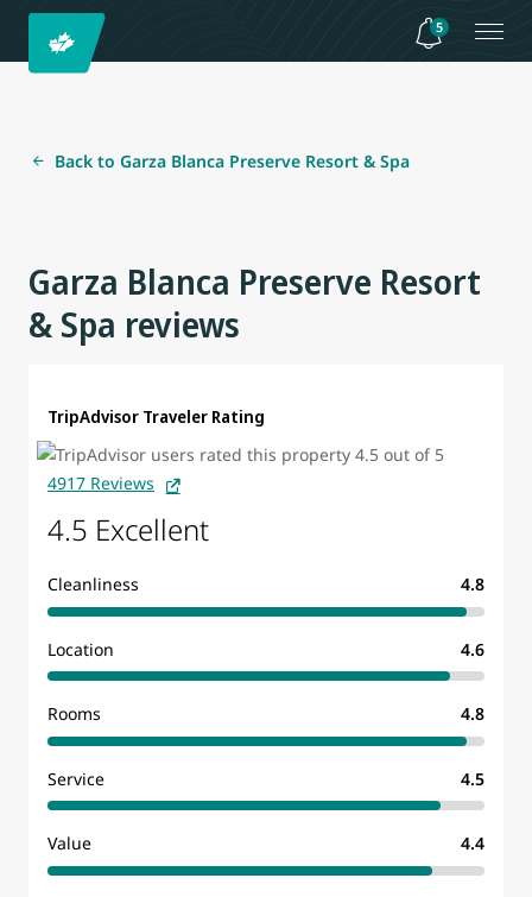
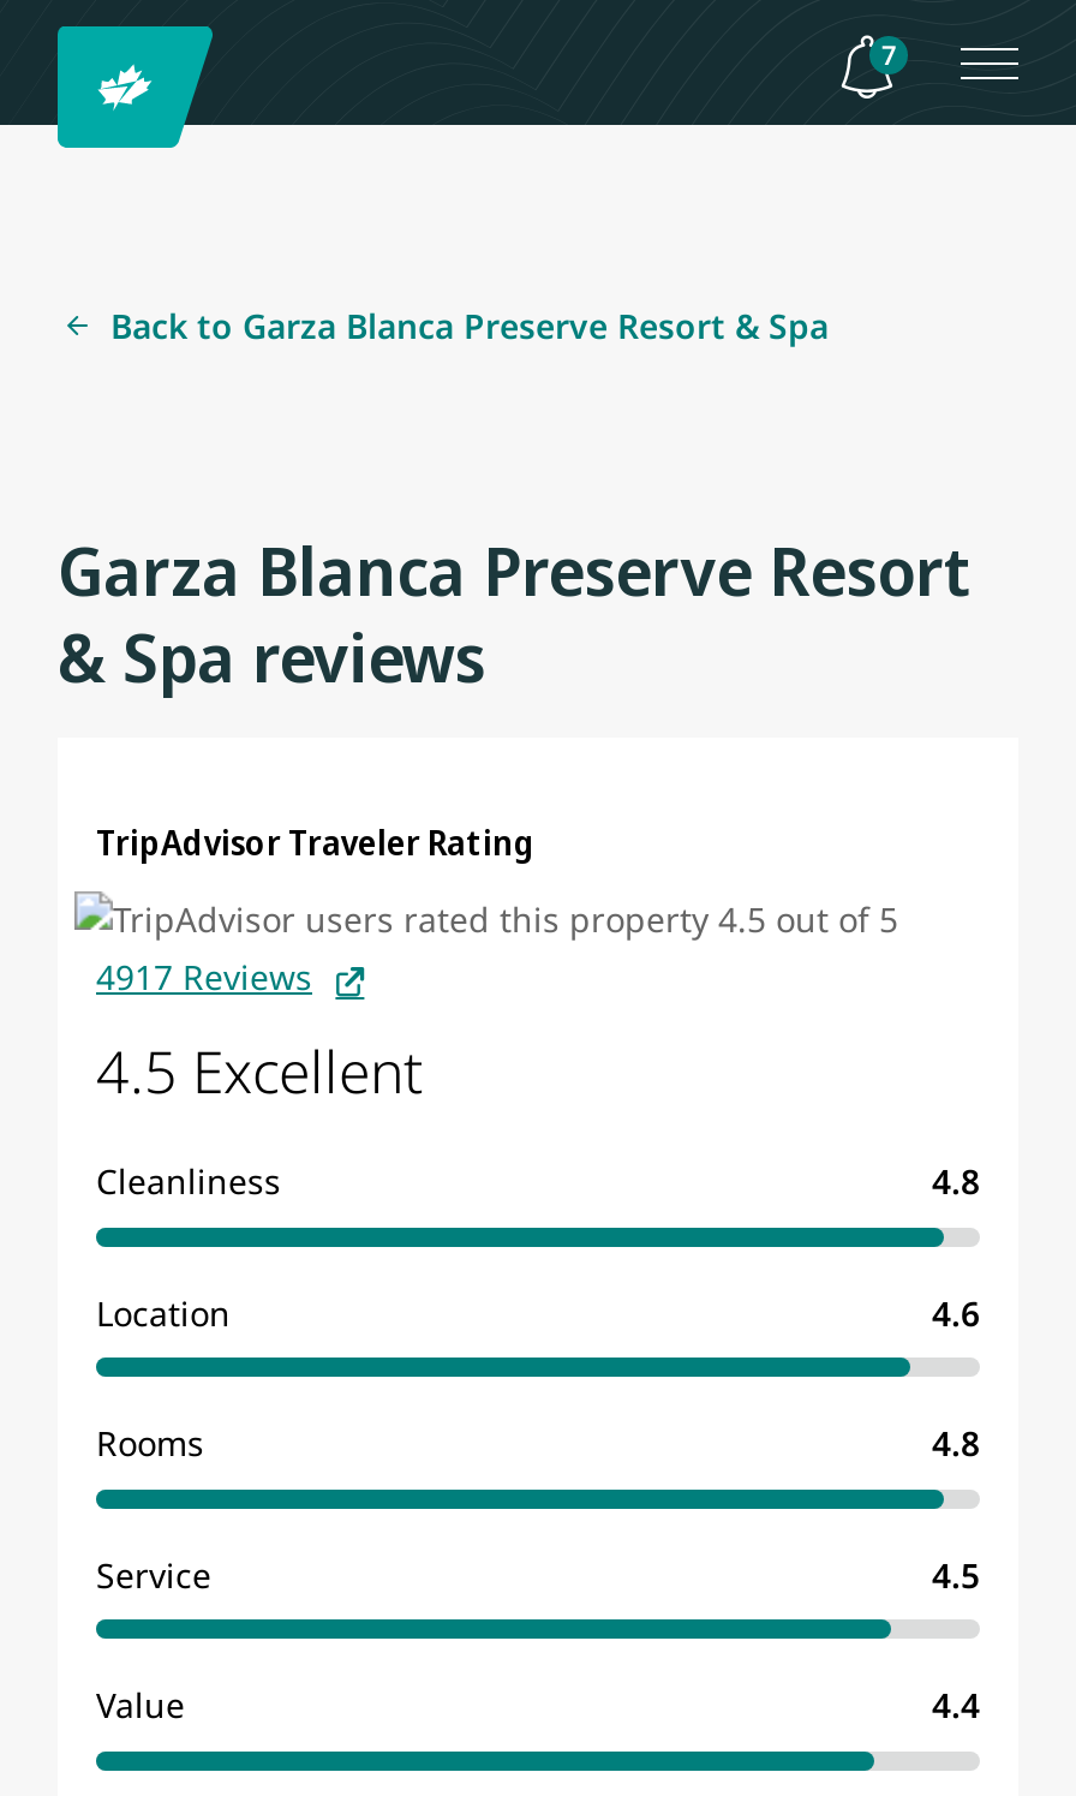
[436,17,443,35] 5 -> [881,35,896,71] 7

